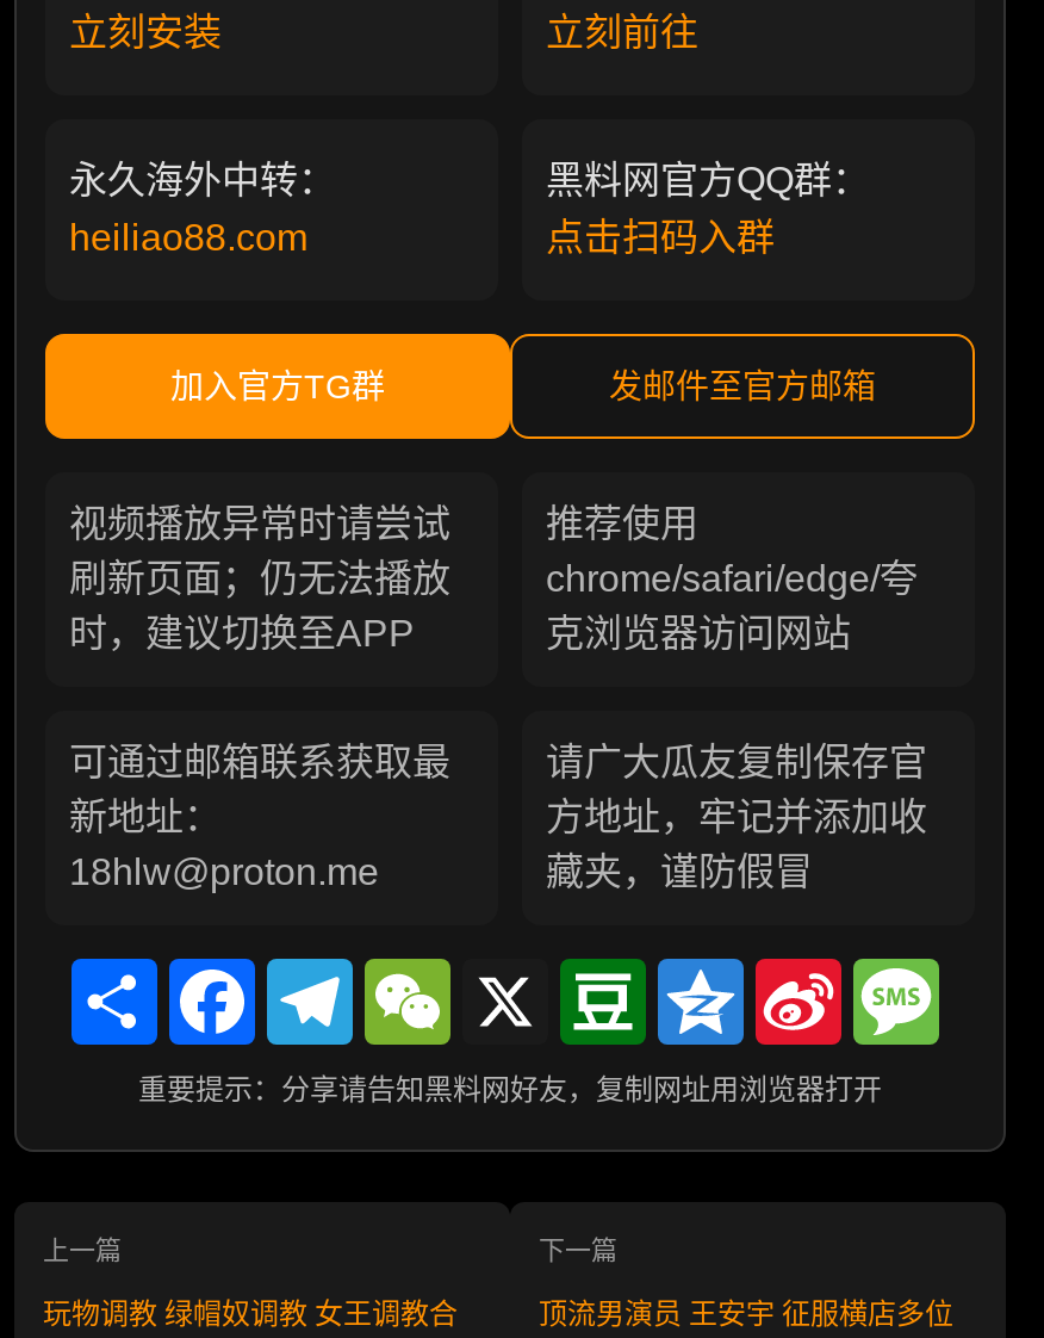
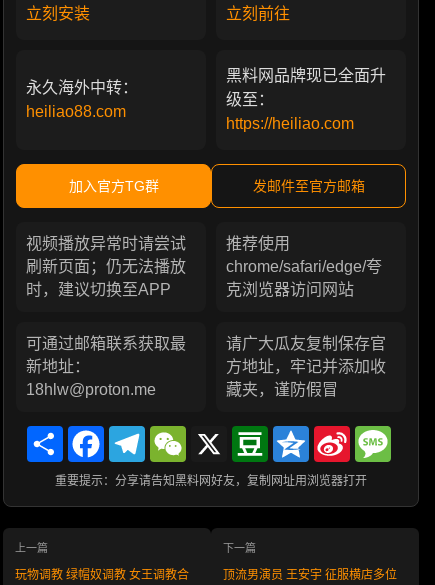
[546,159,870,257] 黑料网官方QQ群： | 点击扫码入群 -> [226,67,386,132] 黑料网品牌现已全面升 | 级至： | https://heiliao.com

